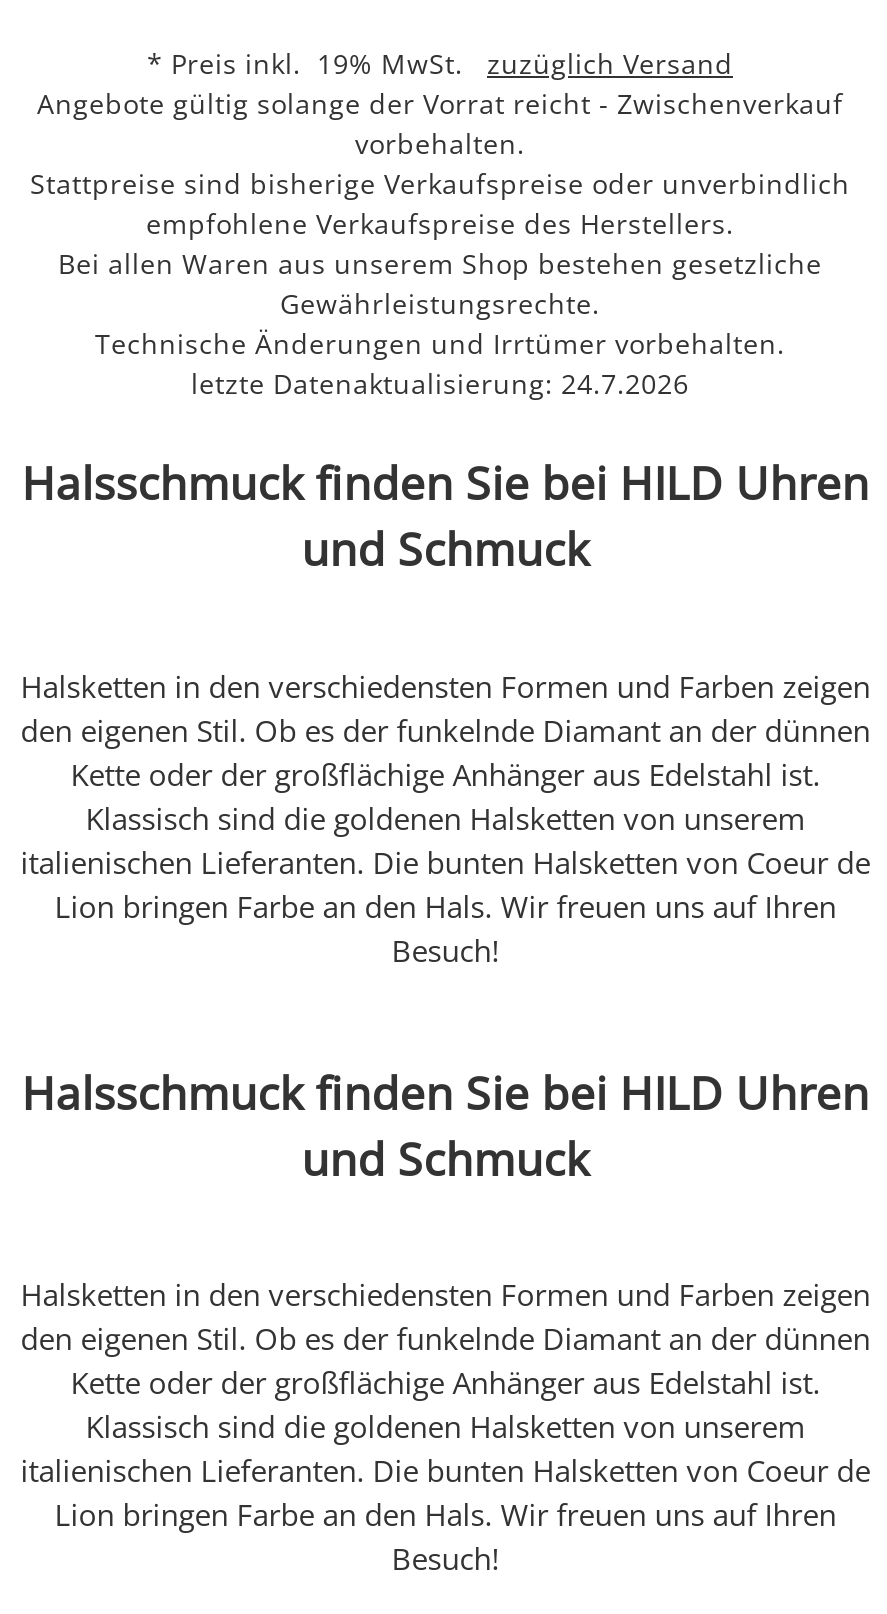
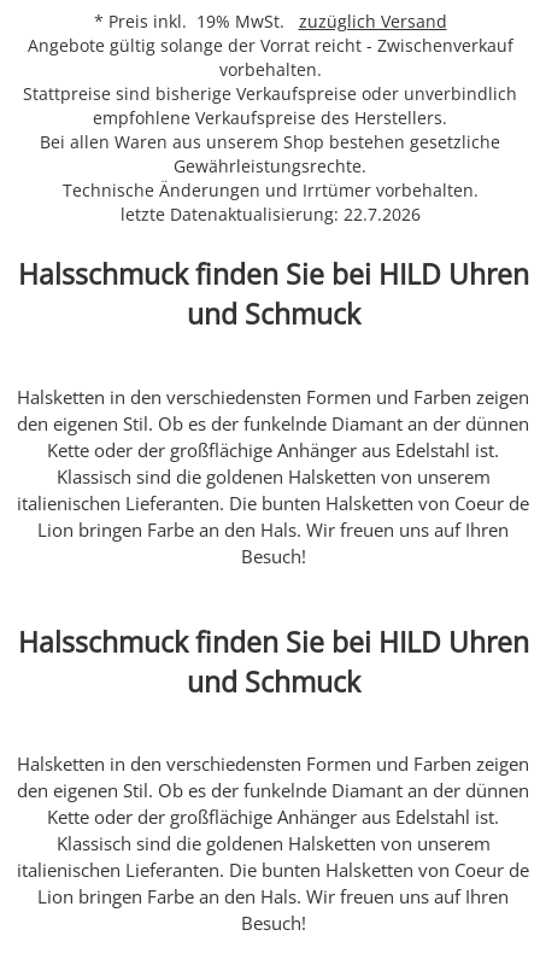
[191,365,689,401] letzte Datenaktualisierung: 24.7.2026 -> [120,203,420,225] letzte Datenaktualisierung: 22.7.2026

